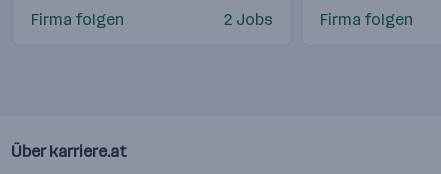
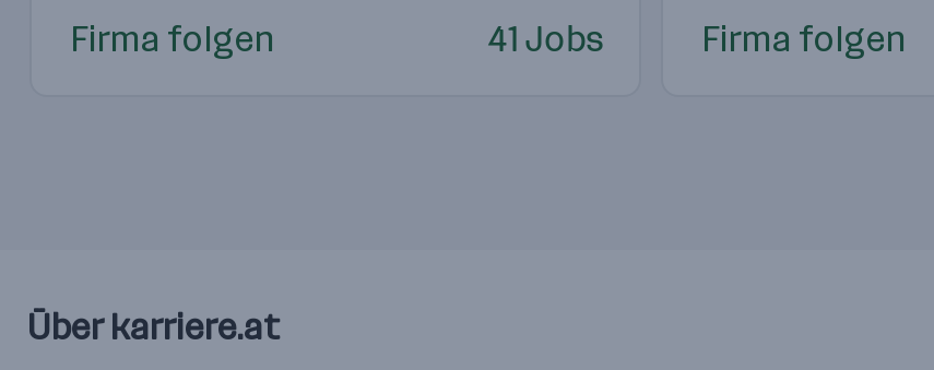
[224,10,273,29] 2 Jobs -> [488,19,606,61] 41 Jobs

